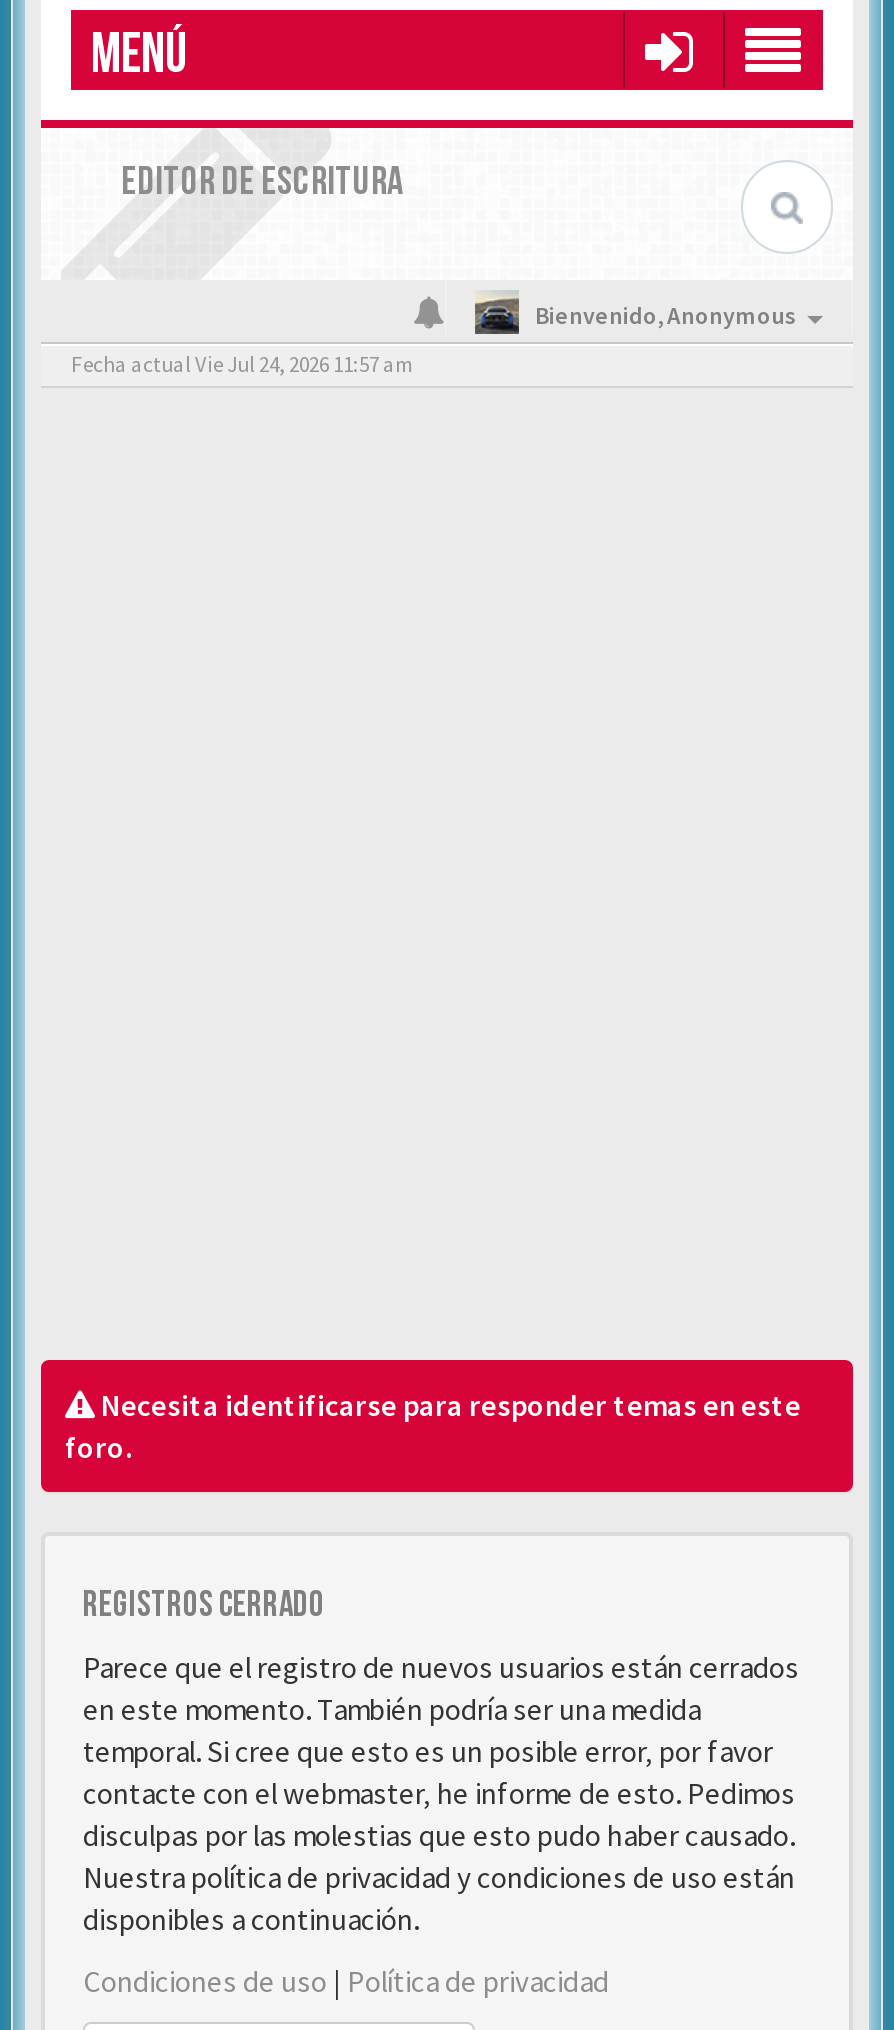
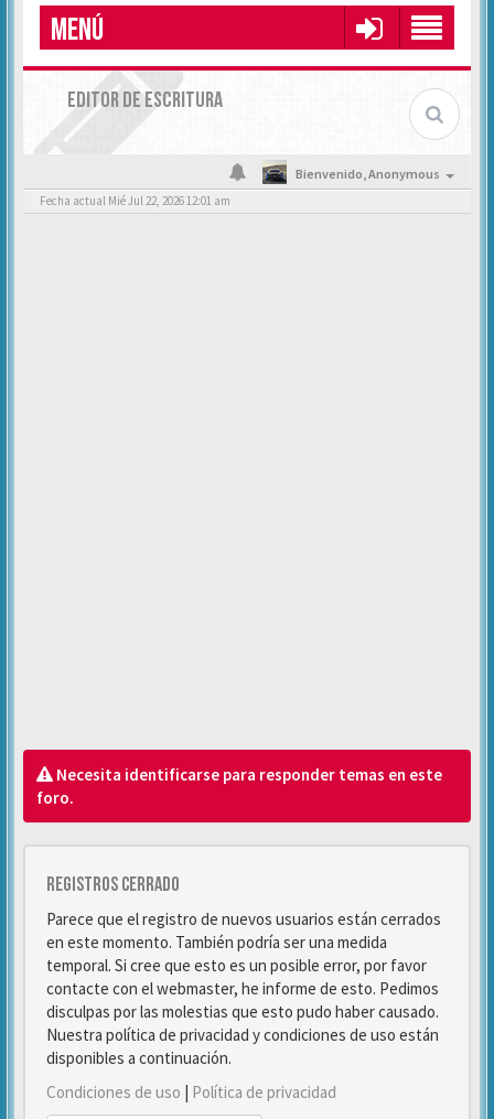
[71,350,413,378] Fecha actual Vie Jul 24, 2026 11:57 am -> [40,193,230,208] Fecha actual Mié Jul 22, 2026 12:01 am

